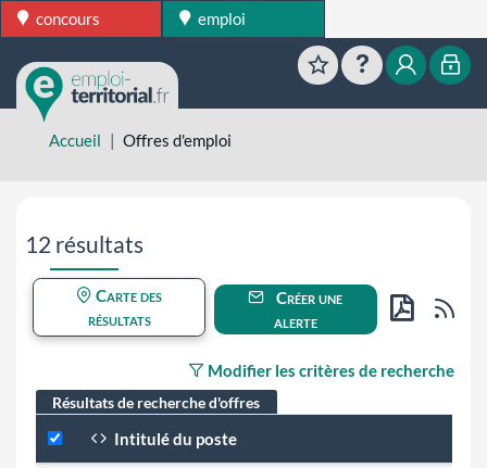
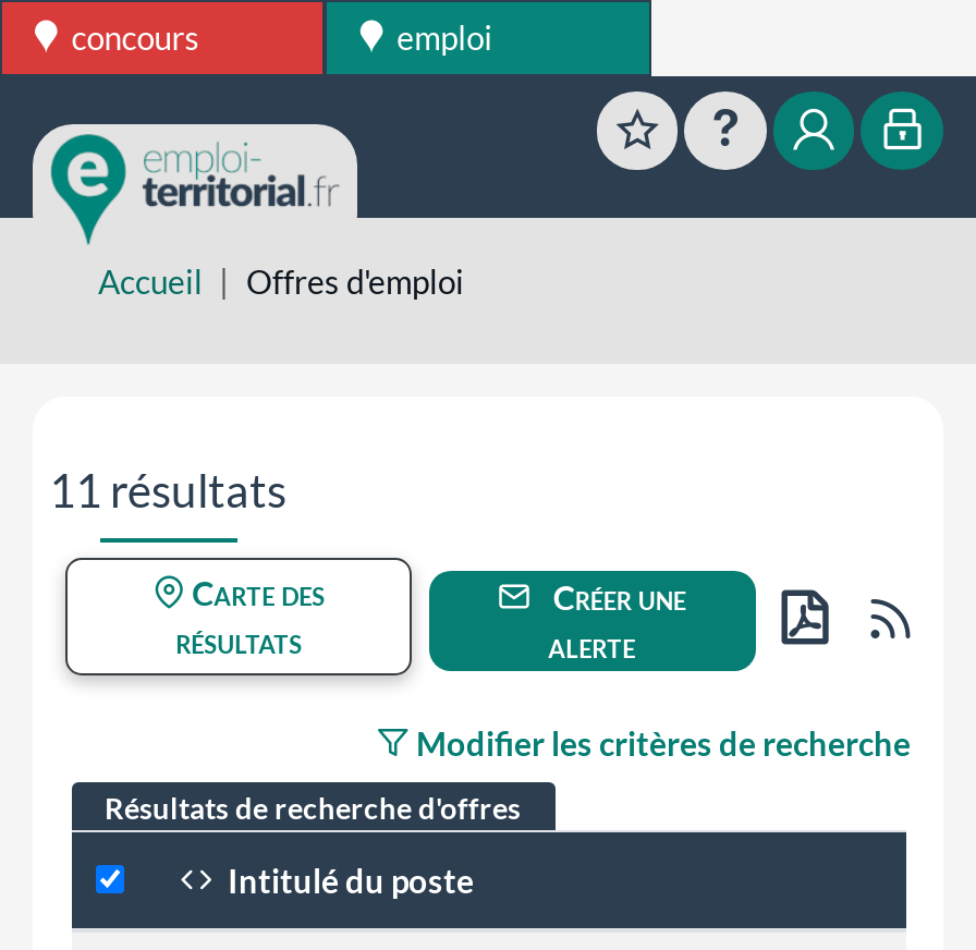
[24,230,143,257] 12 résultats -> [49,461,286,515] 11 résultats

